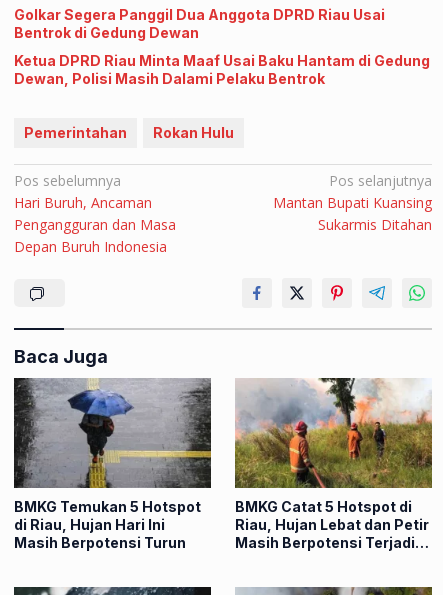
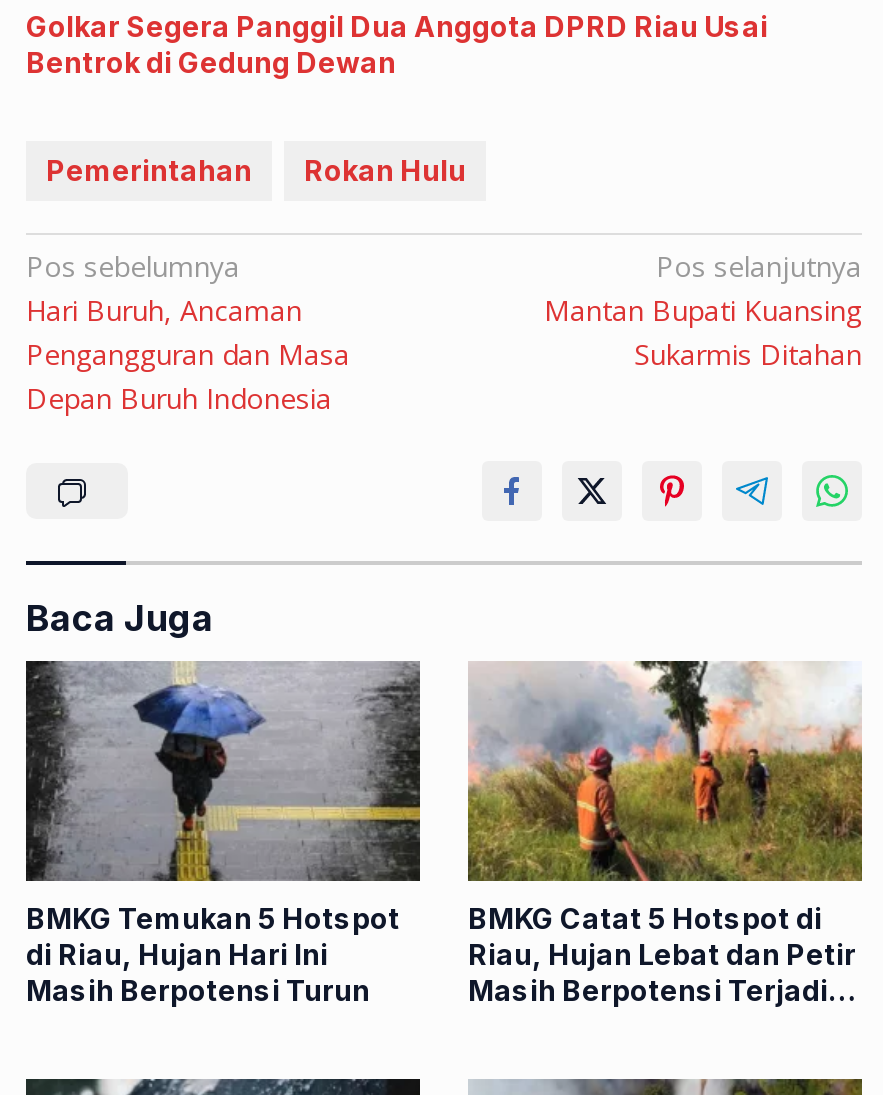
[14,52,430,87] Ketua DPRD Riau Minta Maaf Usai Baku Hantam di Gedung | Dewan, Polisi Masih Dalami Pelaku Bentrok -> none

